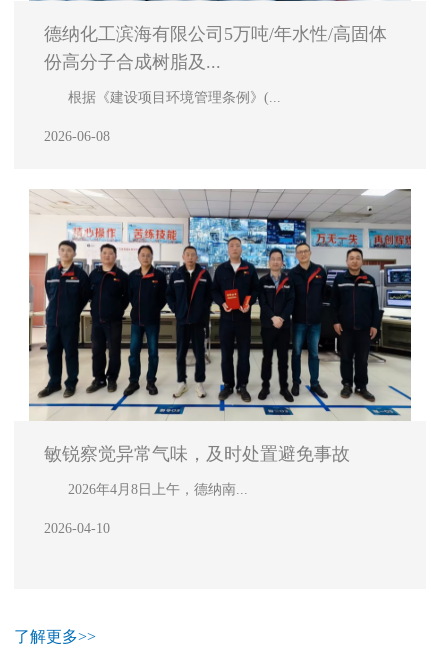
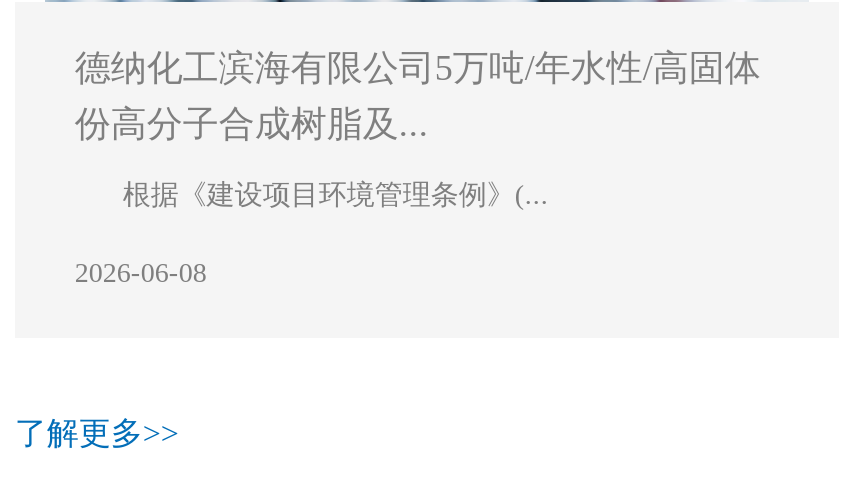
[28,188,412,536] [image] | 敏锐察觉异常气味，及时处置避免事故 | 2026年4月8日上午，德纳南... | 2026-04-10 -> none

